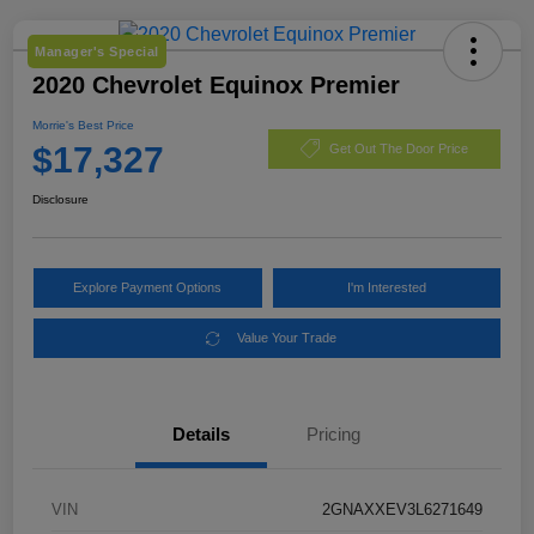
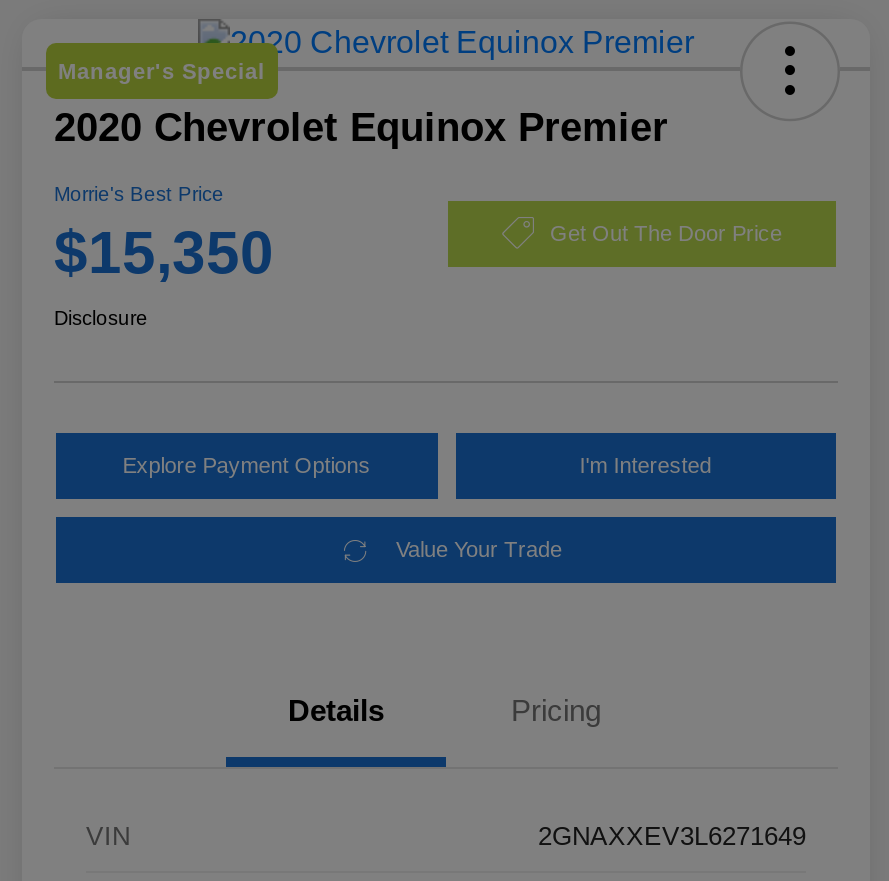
[32,140,164,180] $17,327 -> [54,219,274,285] $15,350

